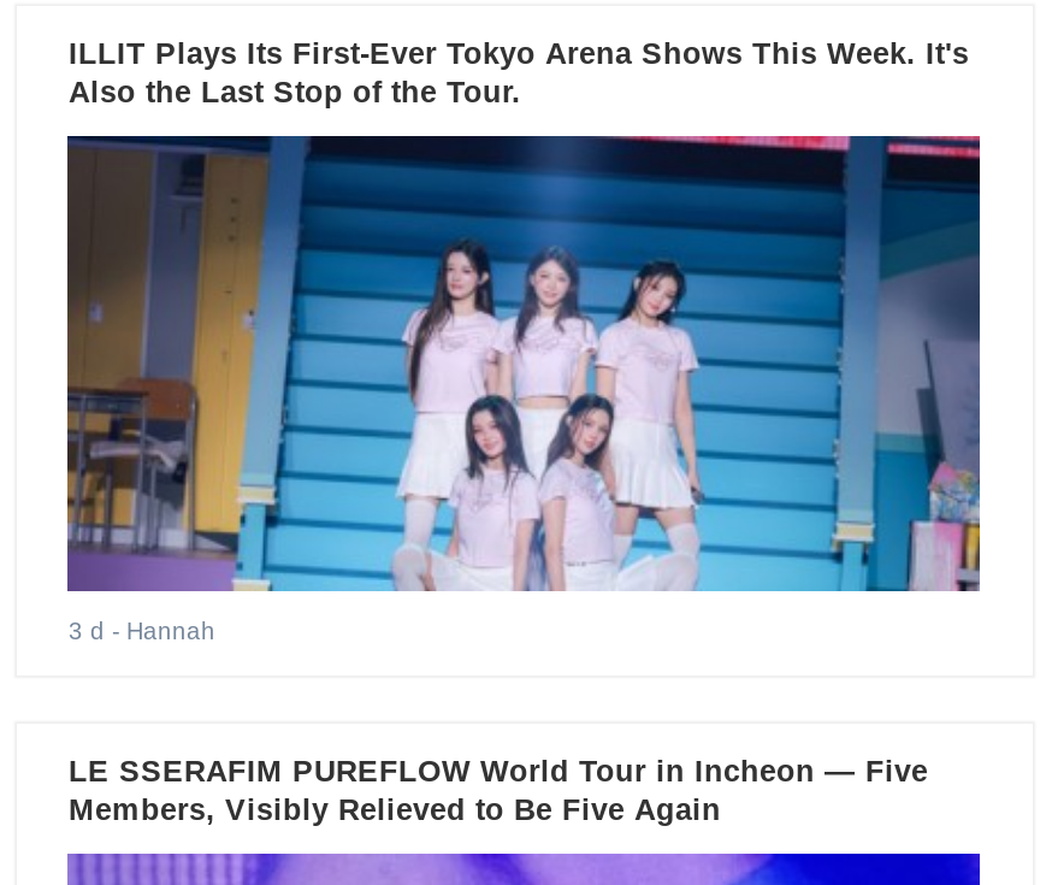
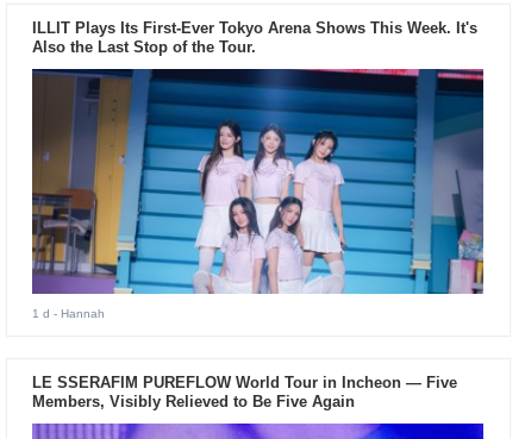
[69,617,215,644] 3 d - Hannah -> [33,307,105,320] 1 d - Hannah

